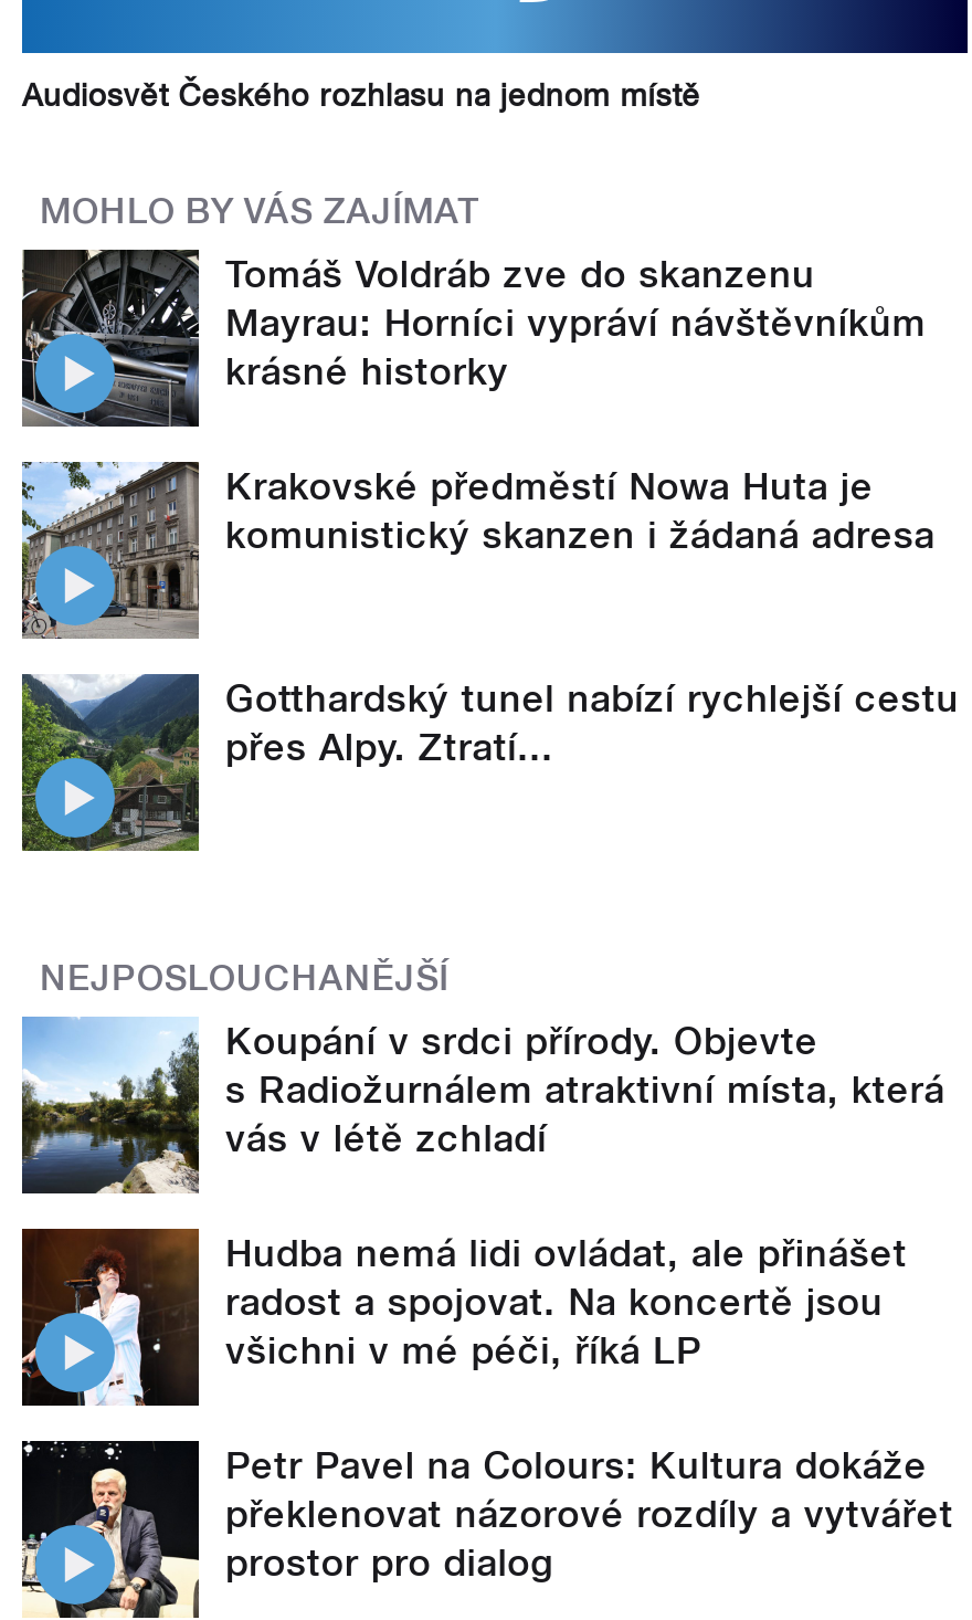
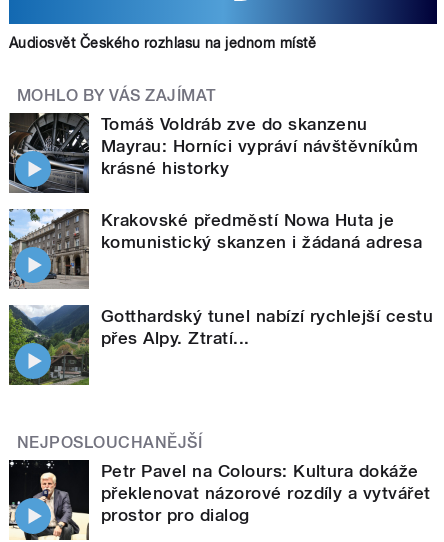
[20,1014,945,1372] [image] | Koupání v srdci přírody. Objevte | s Radiožurnálem atraktivní místa, která | vás v létě zchladí | Hudba nemá lidi ovládat, ale přinášet | radost a spojovat. Na koncertě jsou | všichni v mé péči, říká LP -> none
[20,1227,201,1408] [image] -> none

